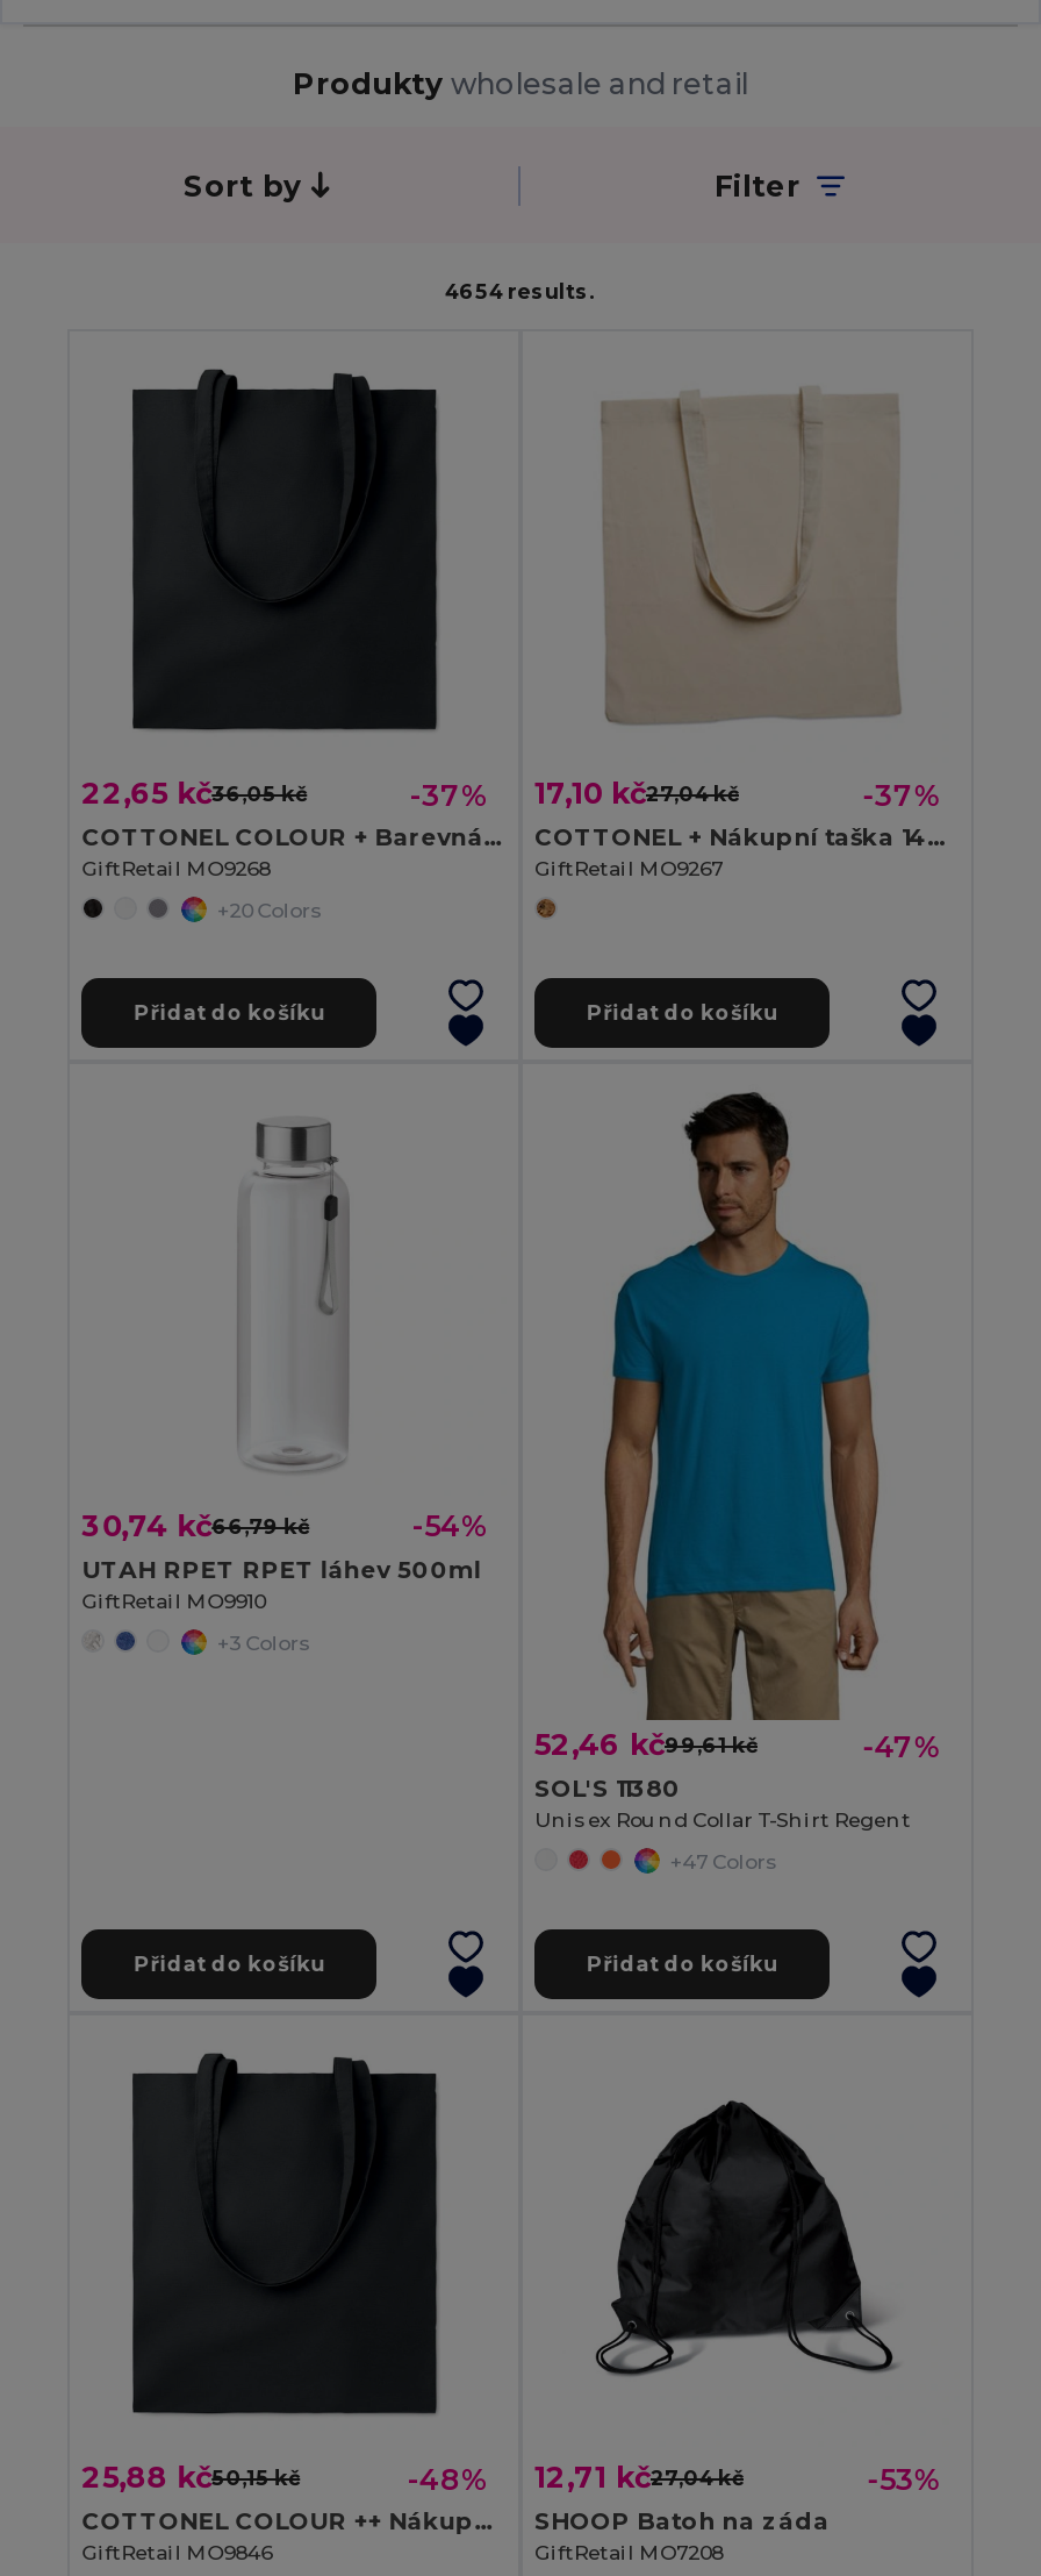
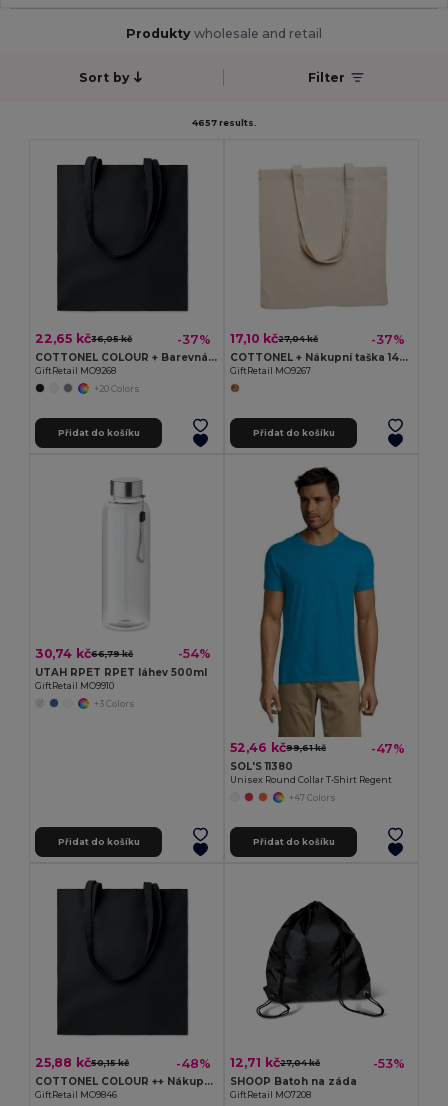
[445,281,596,304] 4654 results. -> [191,118,256,128] 4657 results.

